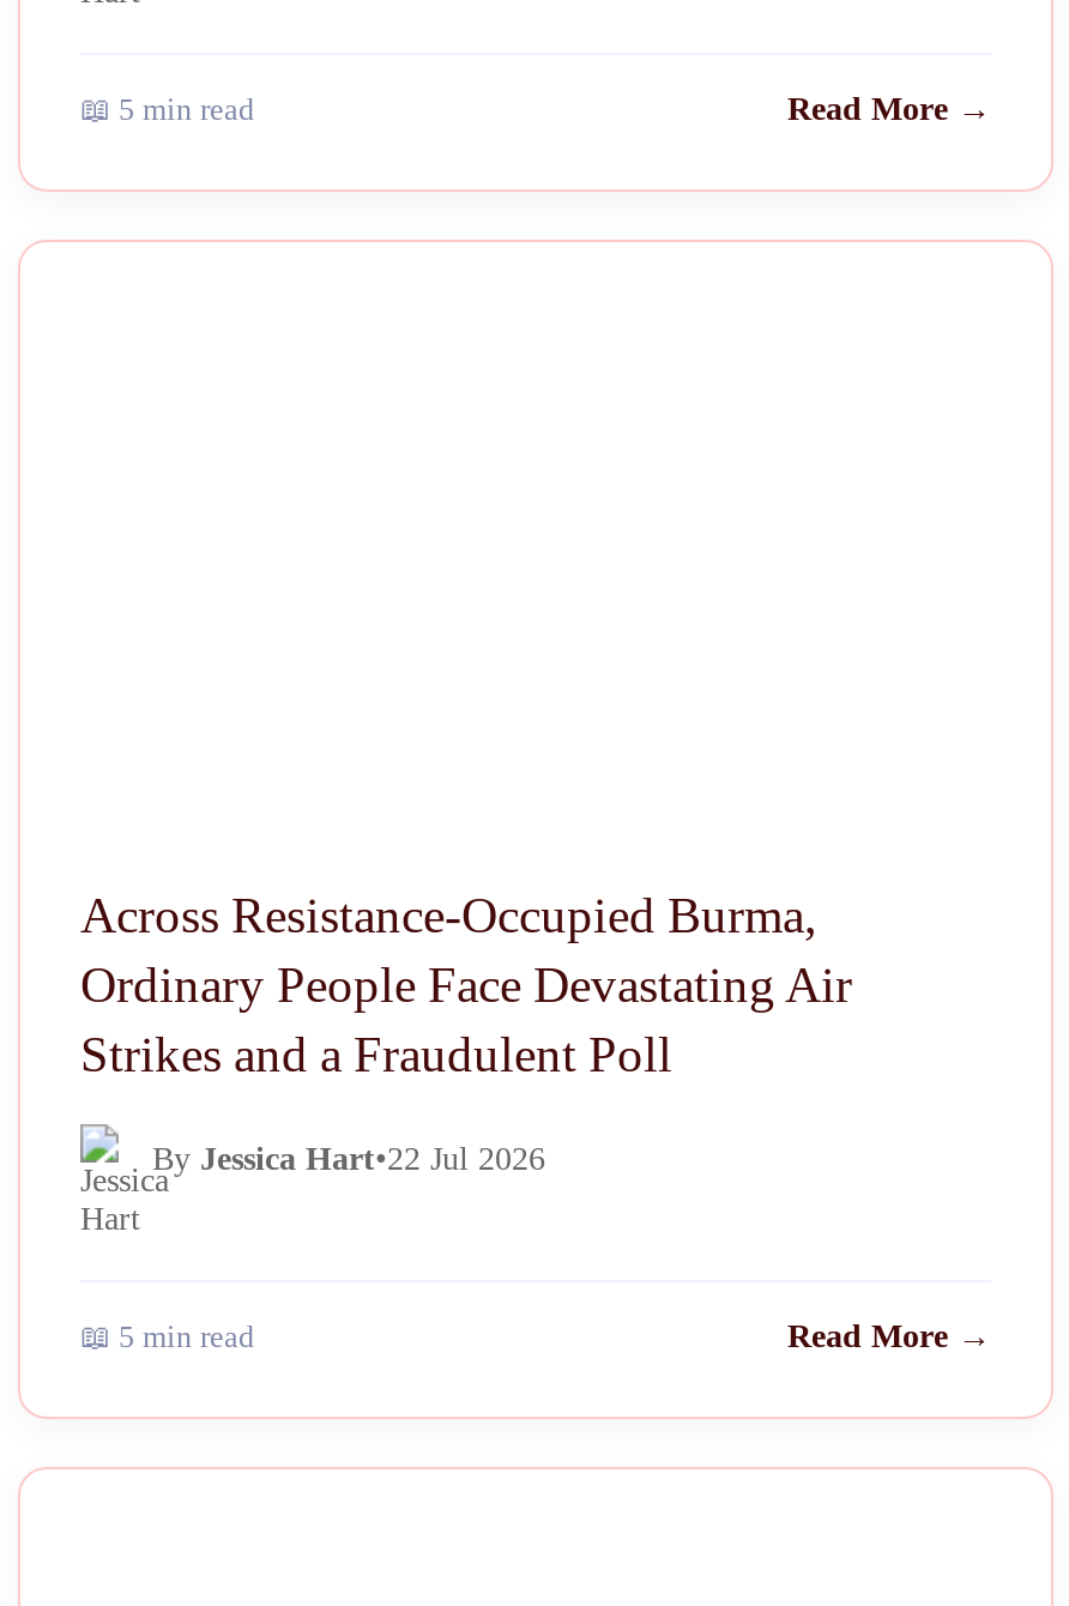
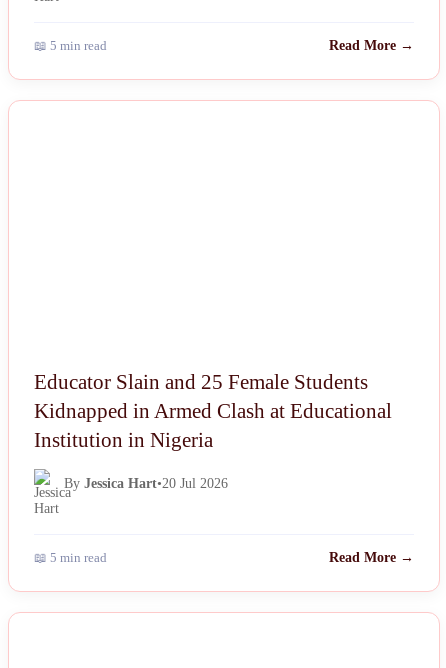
[80,886,852,1080] Across Resistance-Occupied Burma, | Ordinary People Face Devastating Air | Strikes and a Fraudulent Poll -> [34,370,392,451] Educator Slain and 25 Female Students | Kidnapped in Armed Clash at Educational | Institution in Nigeria
[152,1140,545,1176] By Jessica Hart•22 Jul 2026 -> [64,476,228,491] By Jessica Hart•20 Jul 2026

